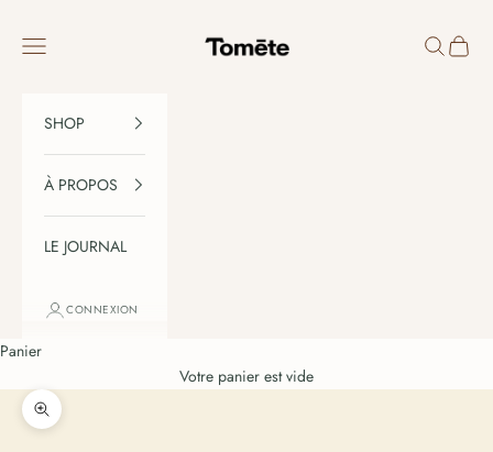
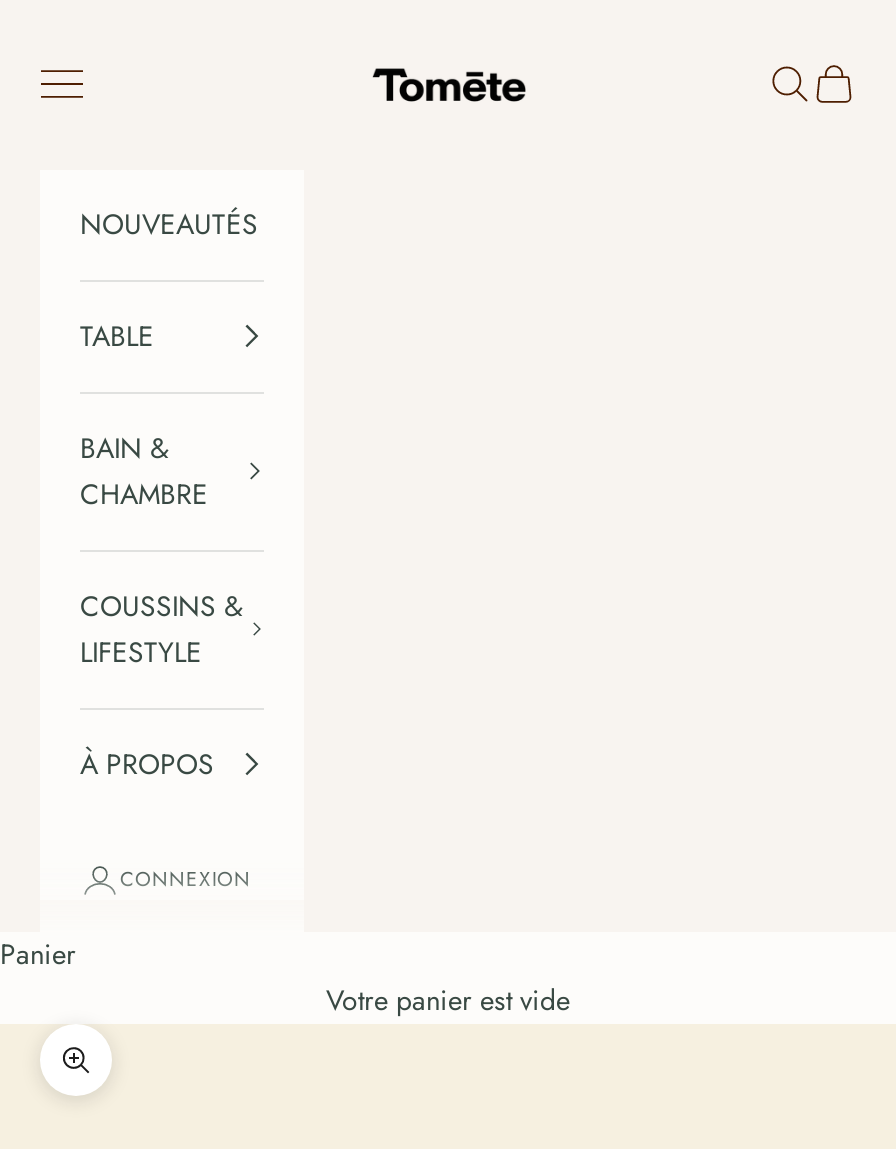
[44,112,85,134] SHOP -> [80,203,258,671] NOUVEAUTÉS | TABLE | BAIN & | CHAMBRE | COUSSINS & | LIFESTYLE
moved [44,173,118,195] -> [80,743,214,783]: À PROPOS
[44,235,127,257] LE JOURNAL -> none

